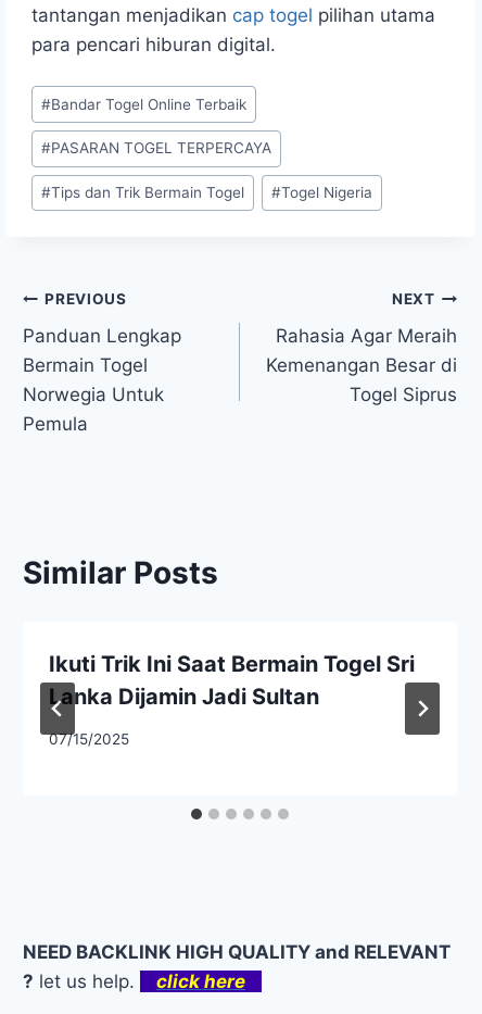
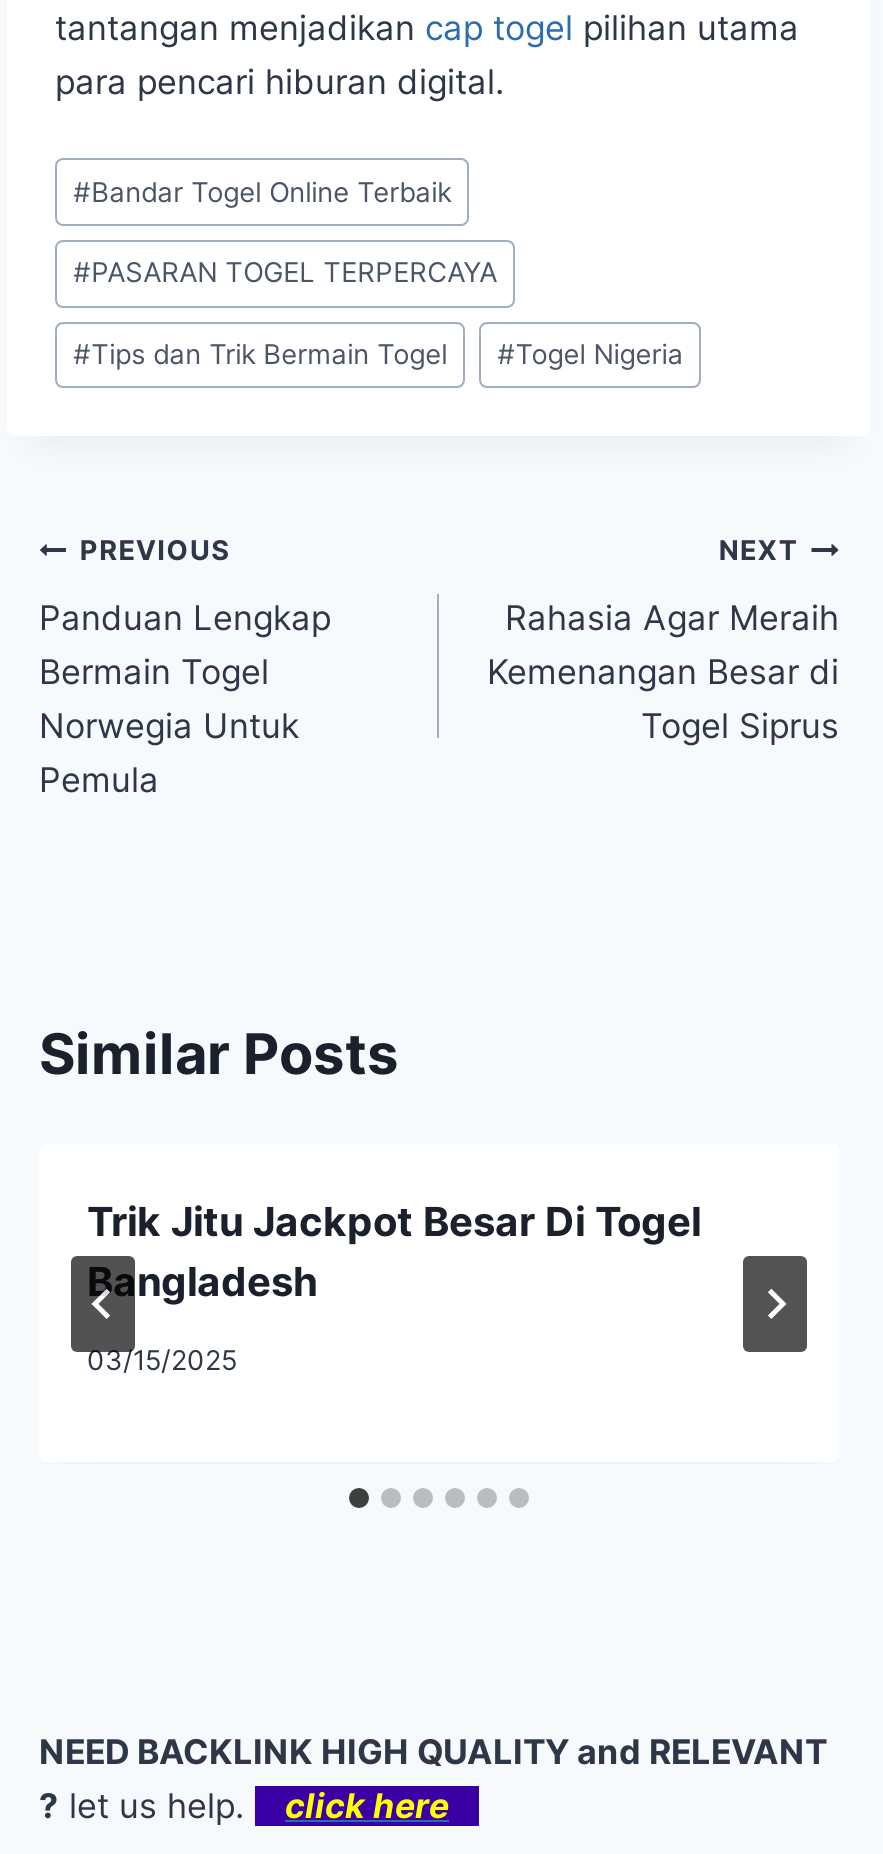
[49,651,415,710] Ikuti Trik Ini Saat Bermain Togel Sri | Lanka Dijamin Jadi Sultan -> [87,1199,701,1307] Trik Jitu Jackpot Besar Di Togel | Bangladesh
[49,730,129,748] 07/15/2025 -> [87,1344,237,1376] 03/15/2025

